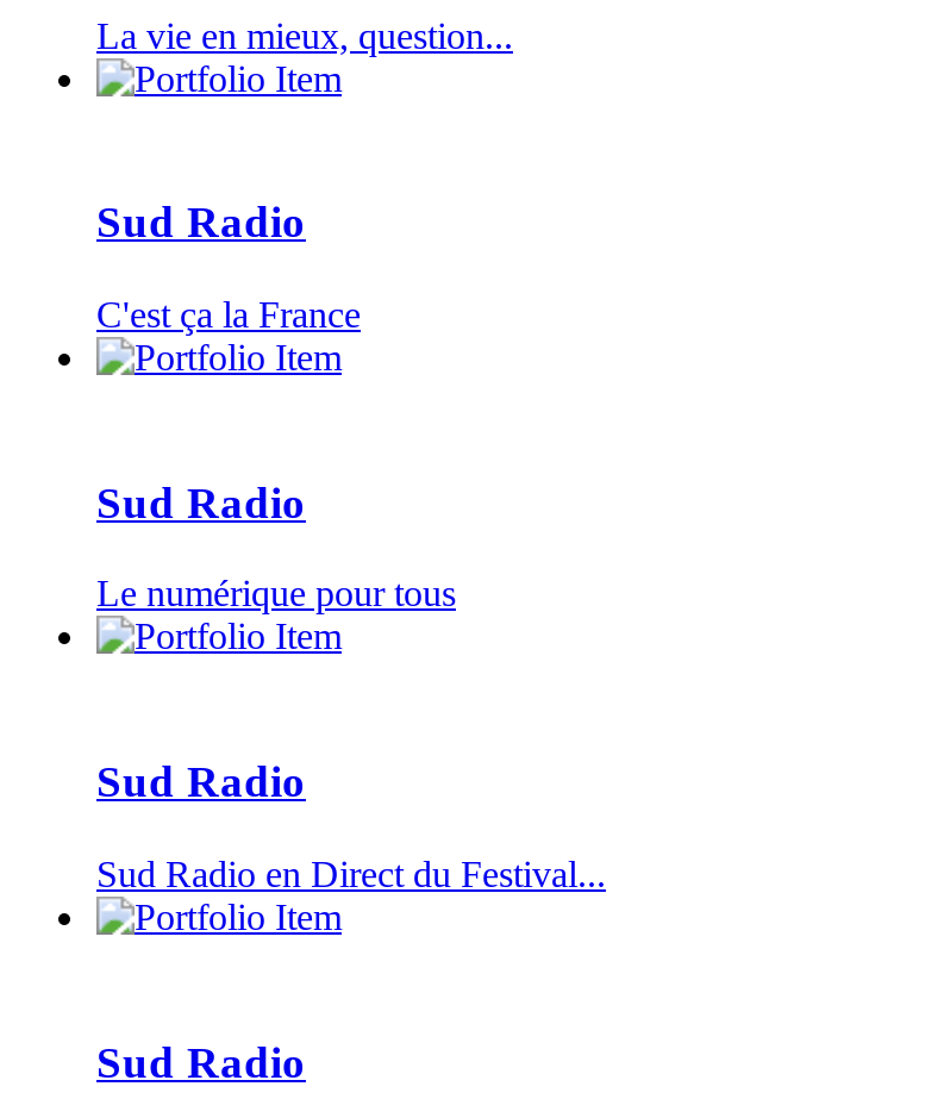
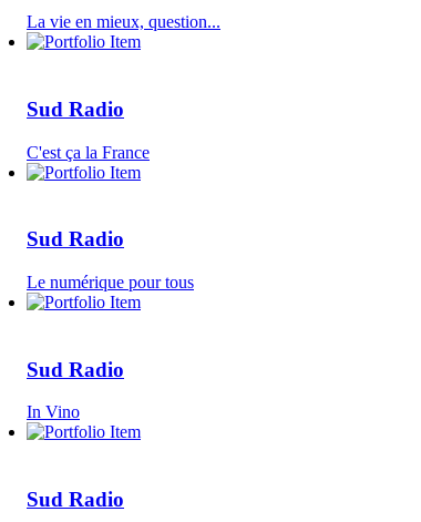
[96,853,606,894] Sud Radio en Direct du Festival... -> [27,403,80,422] In Vino

